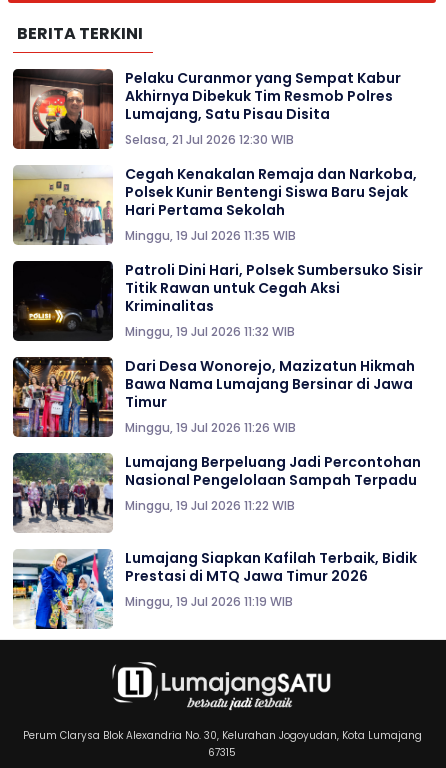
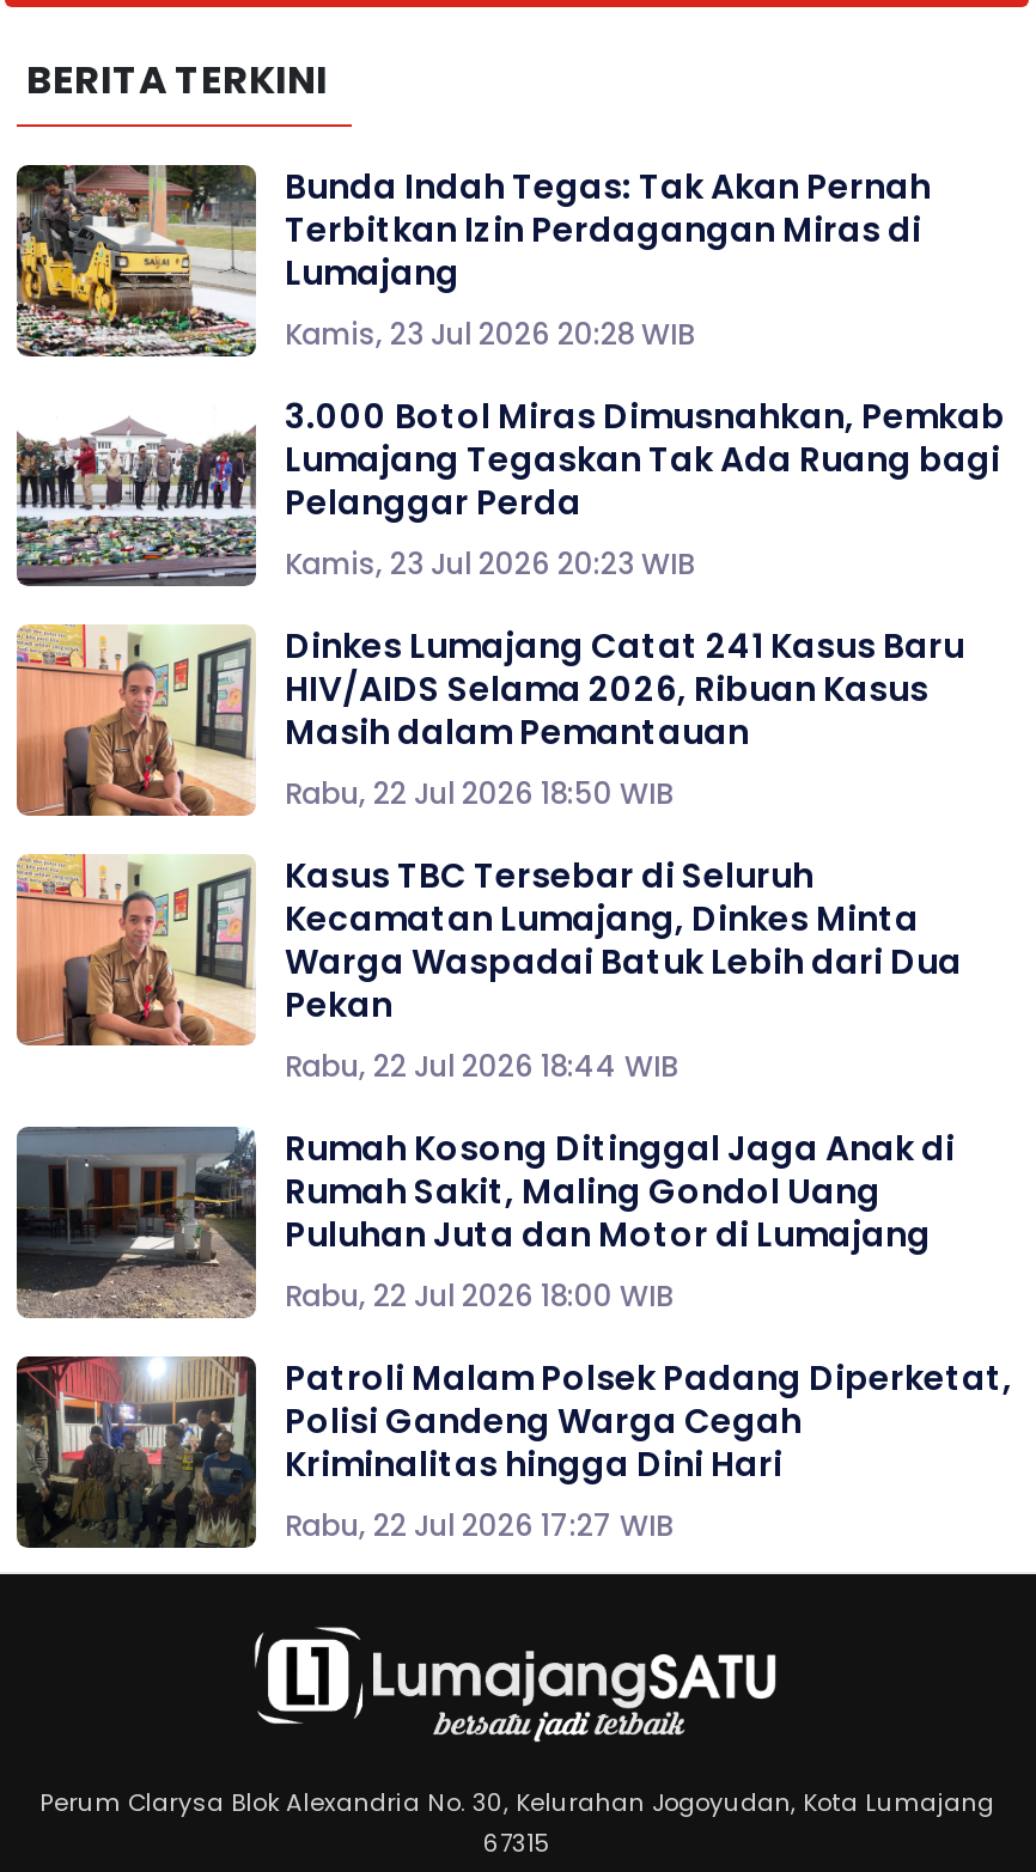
[13,68,401,149] [image] | Pelaku Curanmor yang Sempat Kabur | Akhirnya Dibekuk Tim Resmob Polres | Lumajang, Satu Pisau Disita | Selasa, 21 Jul 2026 12:30 WIB -> [14,162,931,359] [image] | Bunda Indah Tegas: Tak Akan Pernah | Terbitkan Izin Perdagangan Miras di | Lumajang | Kamis, 23 Jul 2026 20:28 WIB
[13,164,417,245] [image] | Cegah Kenakalan Remaja dan Narkoba, | Polsek Kunir Bentengi Siswa Baru Sejak | Hari Pertama Sekolah | Minggu, 19 Jul 2026 11:35 WIB -> [14,392,1005,589] [image] | 3.000 Botol Miras Dimusnahkan, Pemkab | Lumajang Tegaskan Tak Ada Ruang bagi | Pelanggar Perda | Kamis, 23 Jul 2026 20:23 WIB
[12,260,423,342] [image] | Patroli Dini Hari, Polsek Sumbersuko Sisir | Titik Rawan untuk Cegah Aksi | Kriminalitas | Minggu, 19 Jul 2026 11:32 WIB -> [14,621,964,818] [image] | Dinkes Lumajang Catat 241 Kasus Baru | HIV/AIDS Selama 2026, Ribuan Kasus | Masih dalam Pemantauan | Rabu, 22 Jul 2026 18:50 WIB
[12,356,415,438] [image] | Dari Desa Wonorejo, Mazizatun Hikmah | Bawa Nama Lumajang Bersinar di Jawa | Timur | Minggu, 19 Jul 2026 11:26 WIB -> [17,851,962,1085] [image] | Kasus TBC Tersebar di Seluruh | Kecamatan Lumajang, Dinkes Minta | Warga Waspadai Batuk Lebih dari Dua | Pekan | Rabu, 22 Jul 2026 18:44 WIB
[13,452,421,532] [image] | Lumajang Berpeluang Jadi Percontohan | Nasional Pengelolaan Sampah Terpadu | Minggu, 19 Jul 2026 11:22 WIB -> [17,1124,955,1318] [image] | Rumah Kosong Ditinggal Jaga Anak di | Rumah Sakit, Maling Gondol Uang | Puluhan Juta dan Motor di Lumajang | Rabu, 22 Jul 2026 18:00 WIB
[13,548,417,629] [image] | Lumajang Siapkan Kafilah Terbaik, Bidik | Prestasi di MTQ Jawa Timur 2026 | Minggu, 19 Jul 2026 11:19 WIB -> [14,1353,1012,1550] [image] | Patroli Malam Polsek Padang Diperketat, | Polisi Gandeng Warga Cegah | Kriminalitas hingga Dini Hari | Rabu, 22 Jul 2026 17:27 WIB

